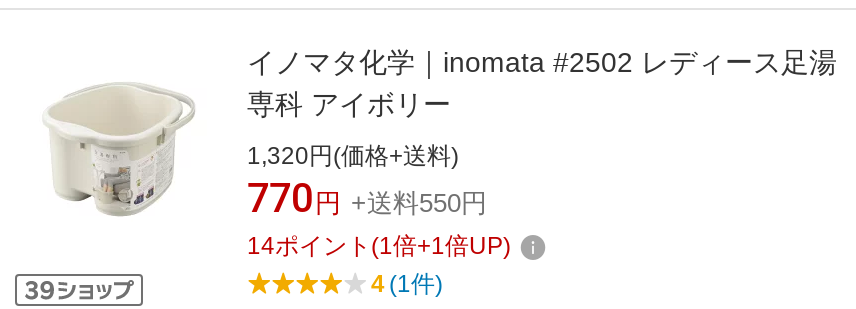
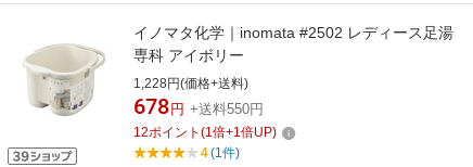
[247,142,459,170] 1,320円(価格+送料) -> [133,76,248,91] 1,228円(価格+送料)
[247,174,487,222] 770円 +送料550円 -> [133,93,264,119] 678円 +送料550円
[247,232,511,260] 14ポイント(1倍+1倍UP) -> [133,125,277,140] 12ポイント(1倍+1倍UP)

